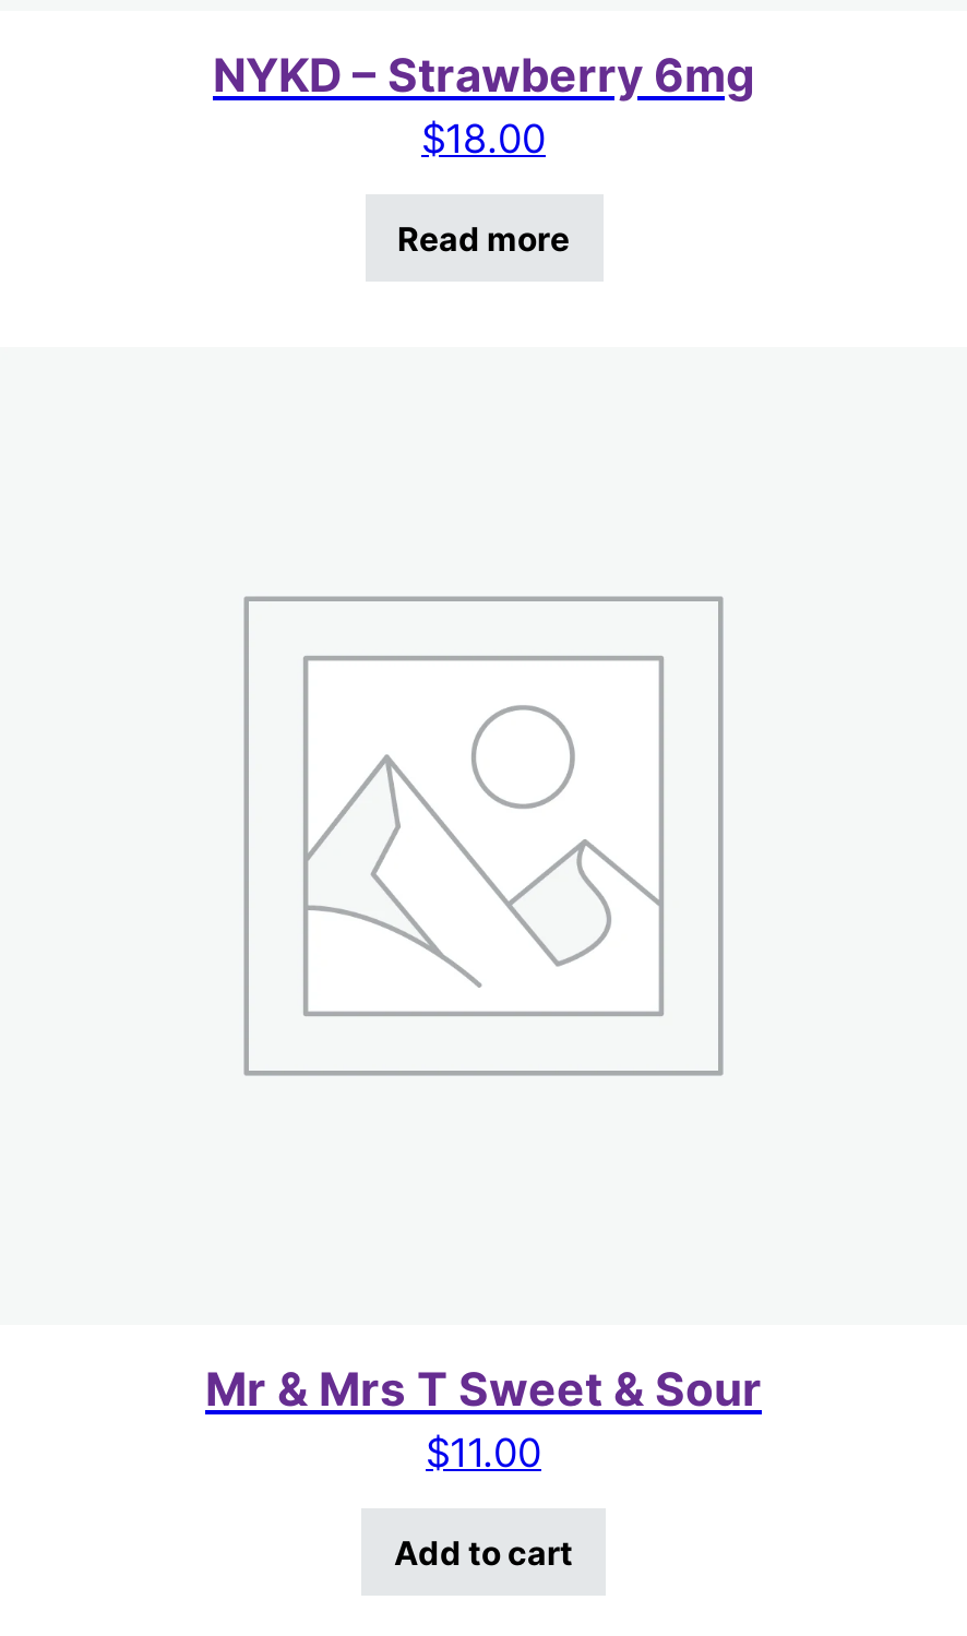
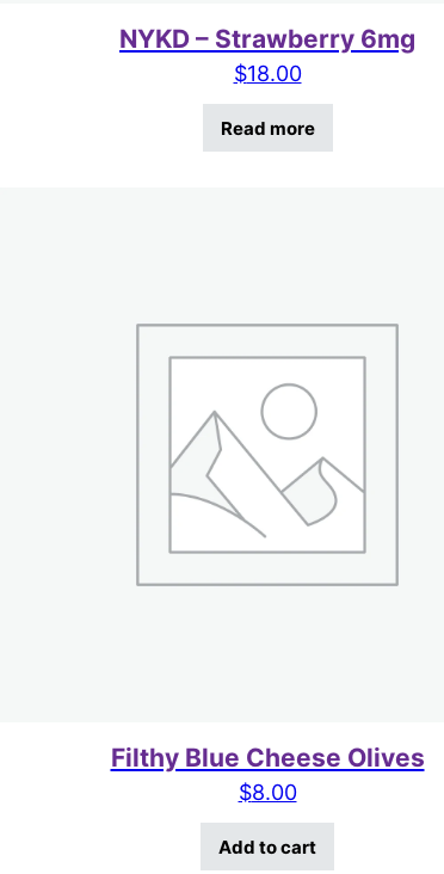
[205,1362,762,1476] Mr & Mrs T Sweet & Sour | $11.00 -> [110,743,424,805] Filthy Blue Cheese Olives | $8.00

